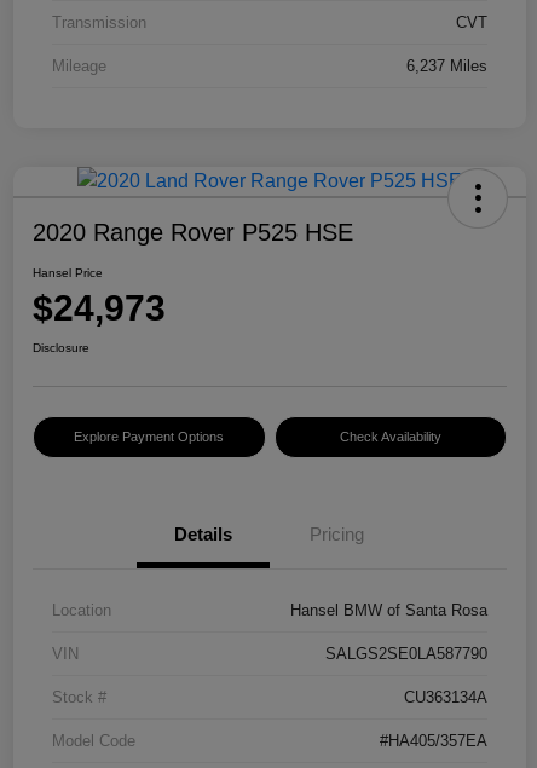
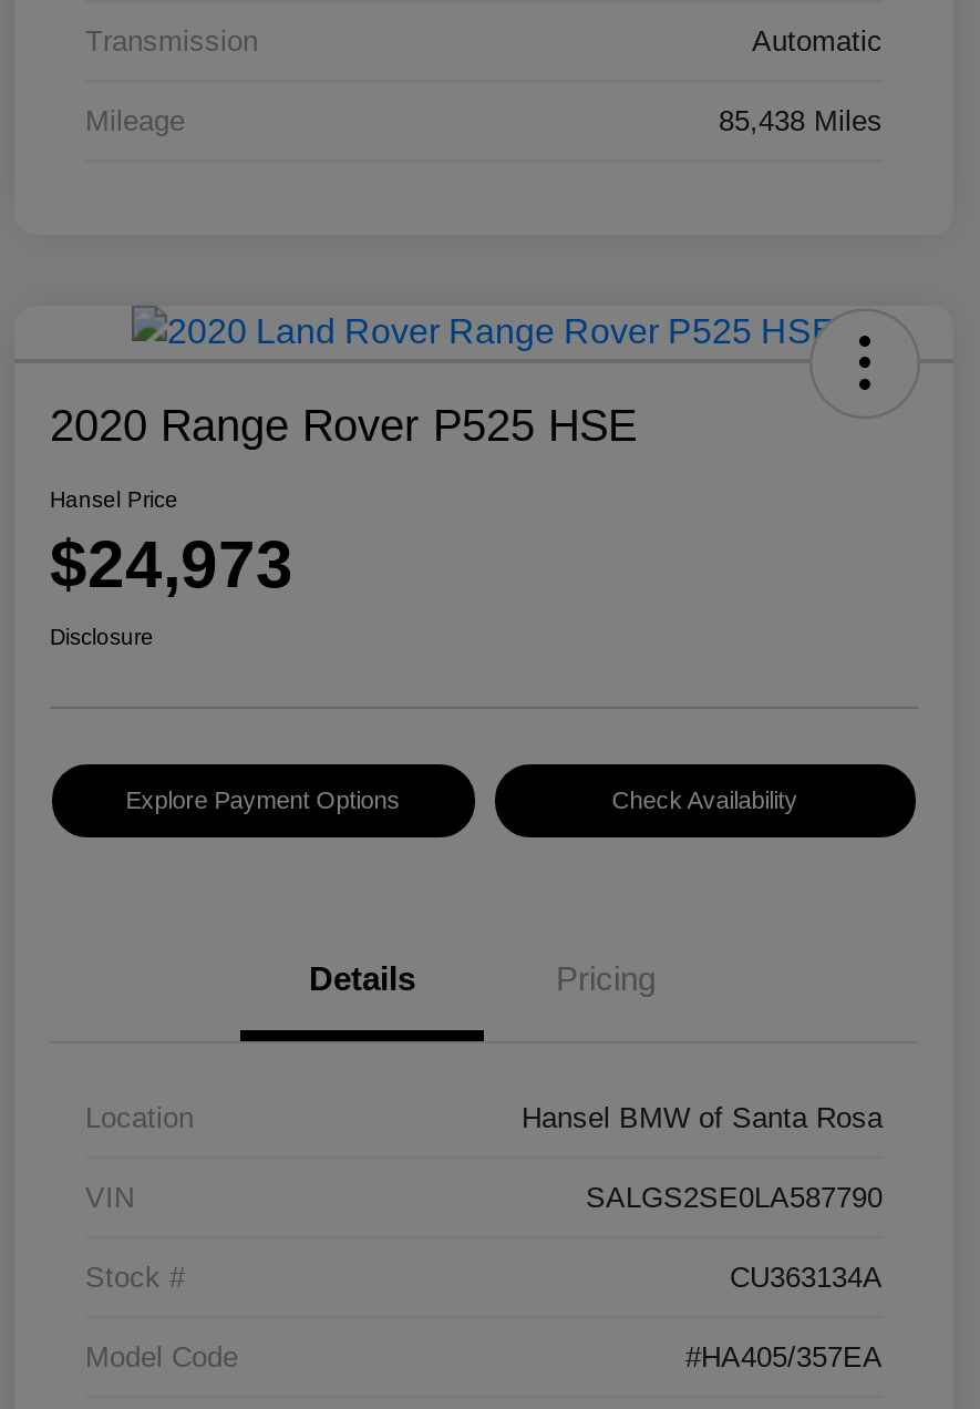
[456,14,487,32] CVT -> [752,25,883,58] Automatic
[406,57,487,75] 6,237 Miles -> [719,105,883,138] 85,438 Miles

